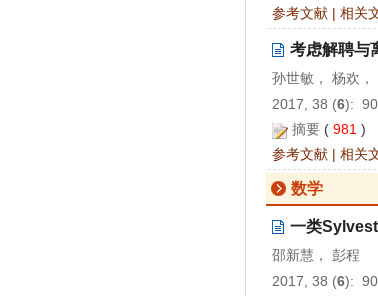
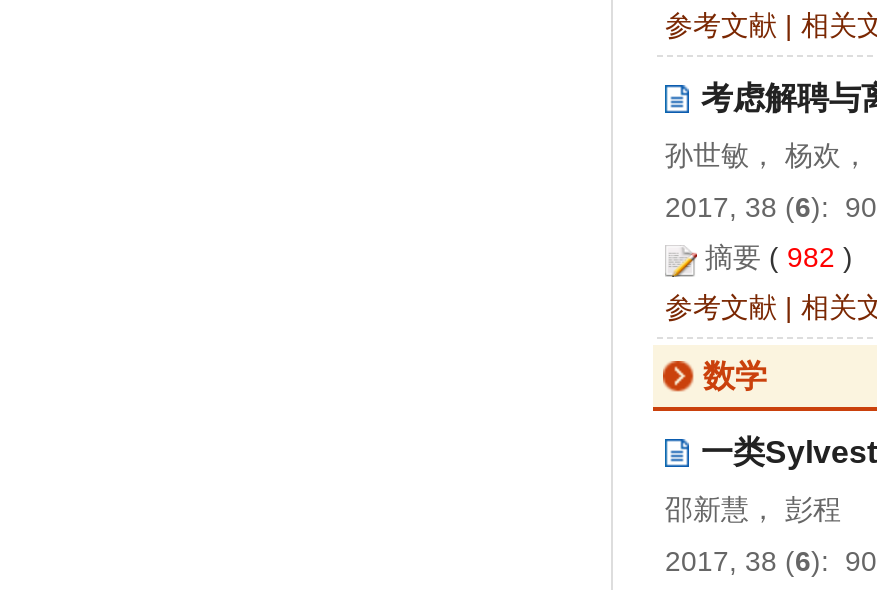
[292,121,378,137] 摘要(981) -> [705,242,877,274] 摘要(982)

